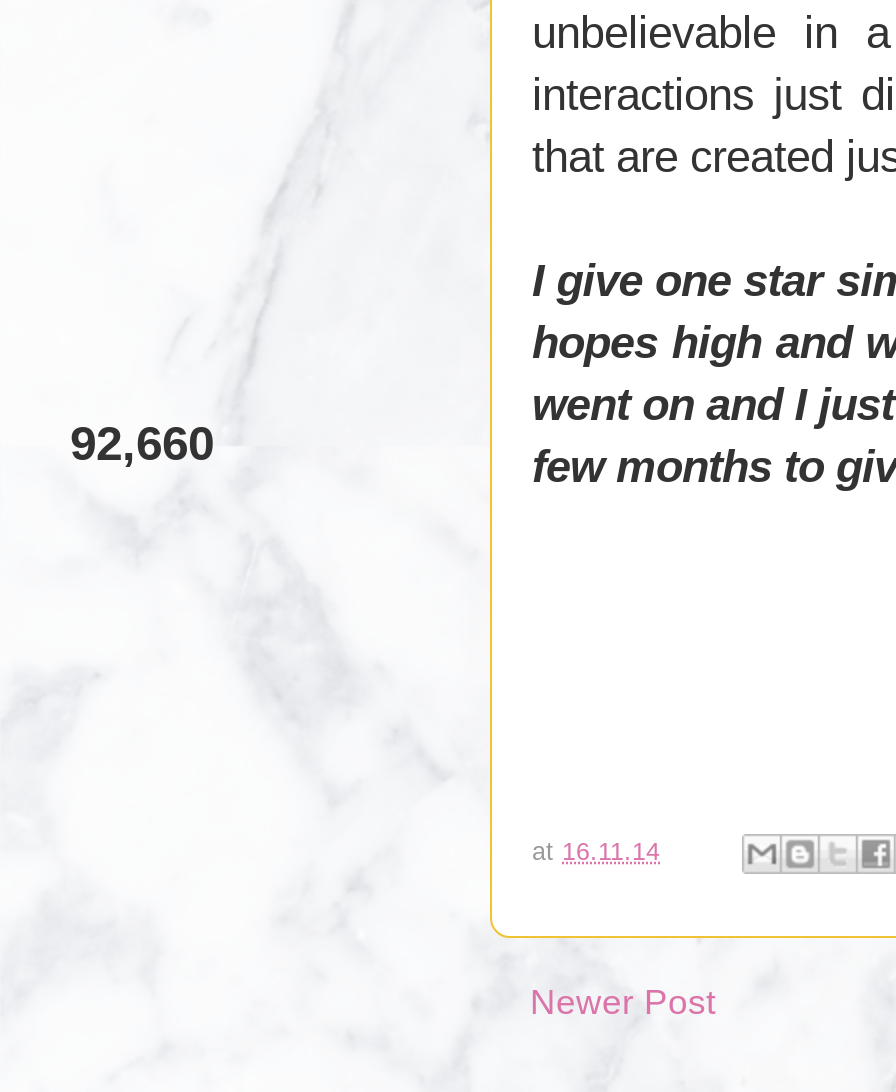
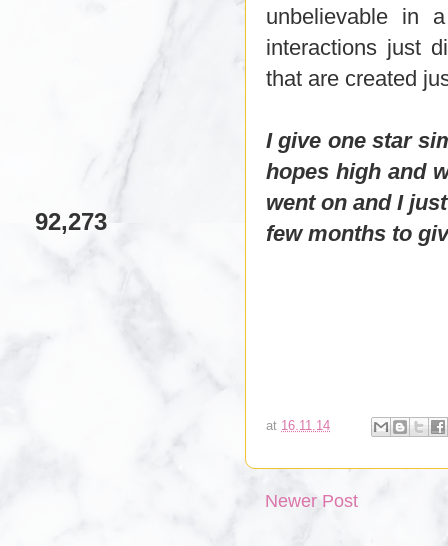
[70,415,214,469] 92,660 -> [35,208,107,235] 92,273

